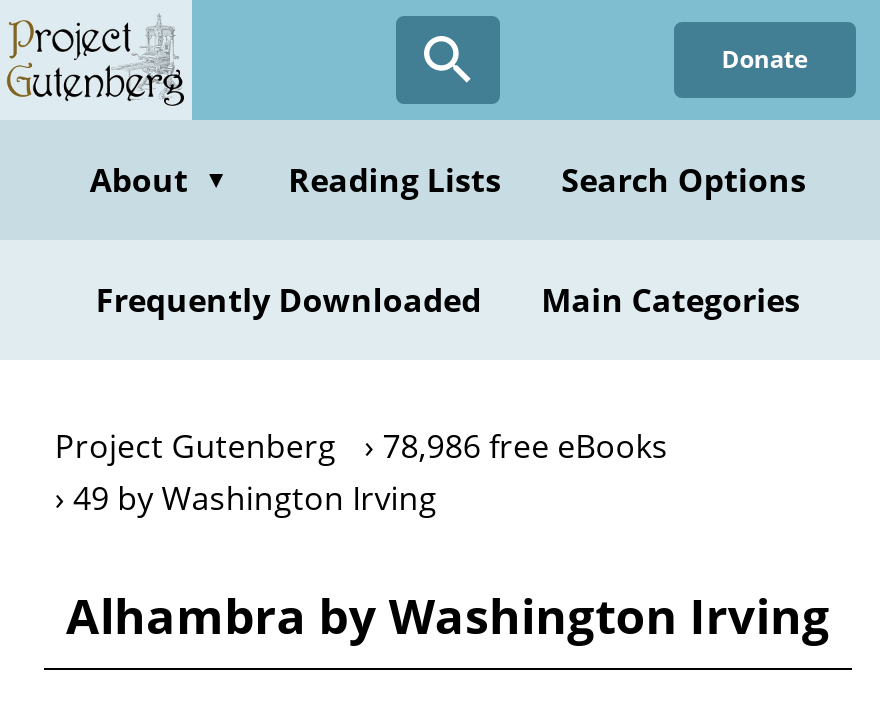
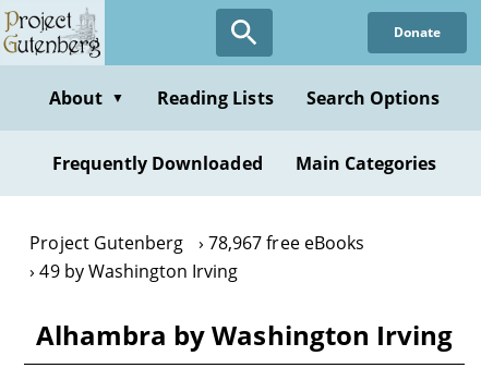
[55,424,668,468] Project Gutenberg 78,986 free eBooks -> [30,231,364,255] Project Gutenberg 78,967 free eBooks

